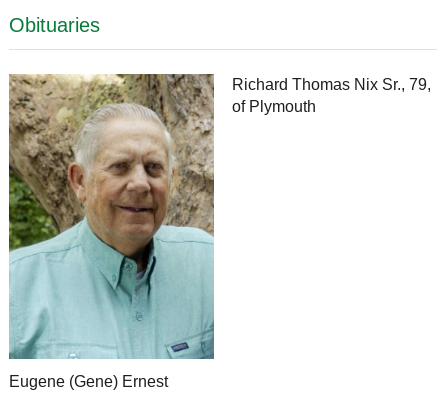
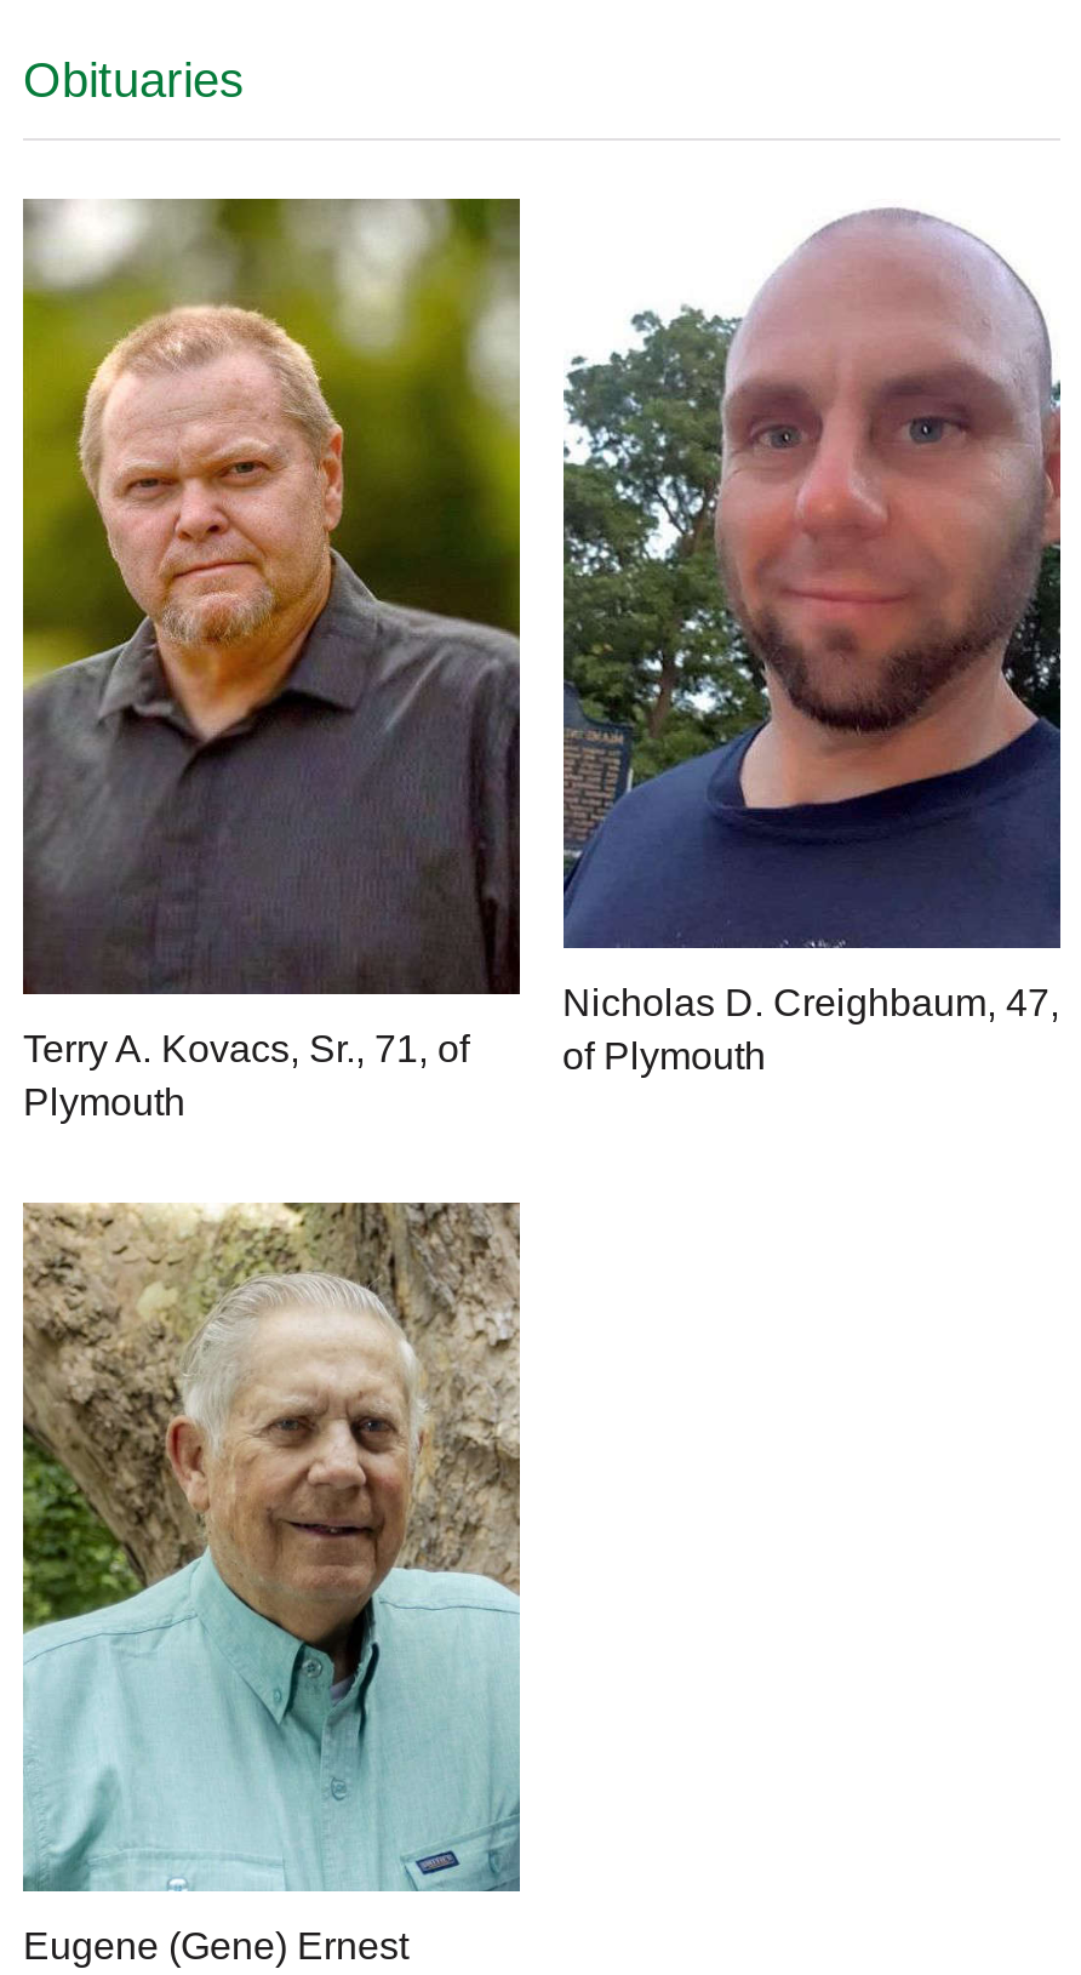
none -> [21,196,522,1123] [image] | Terry A. Kovacs, Sr., 71, of | Plymouth
none -> [561,264,1063,1076] [image] | Nicholas D. Creighbaum, 47, | of Plymouth
[231,76,430,115] Richard Thomas Nix Sr., 79, | of Plymouth -> none

